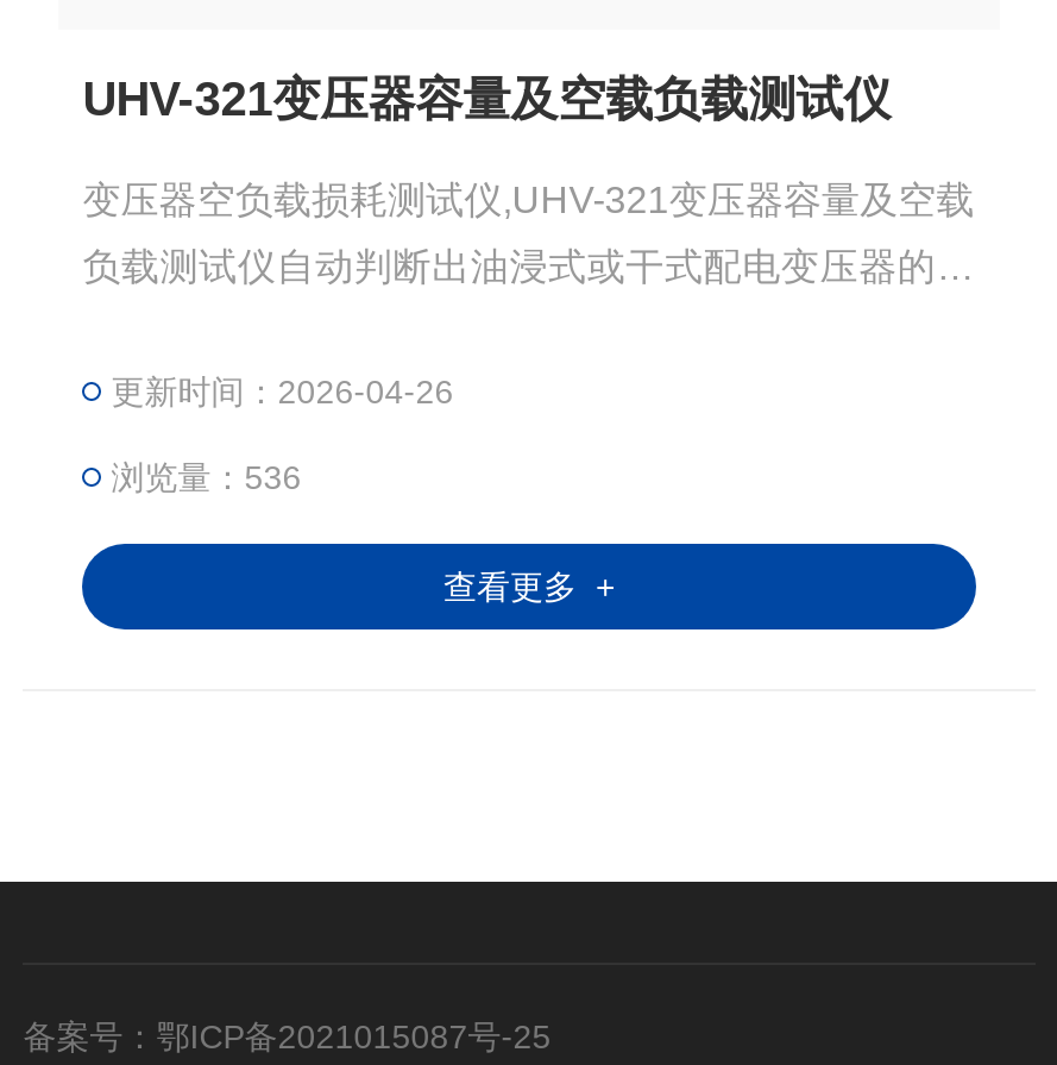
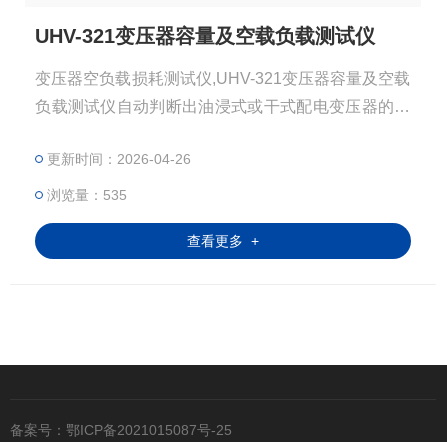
[111,458,301,496] 浏览量：536 -> [47,187,127,203] 浏览量：535

